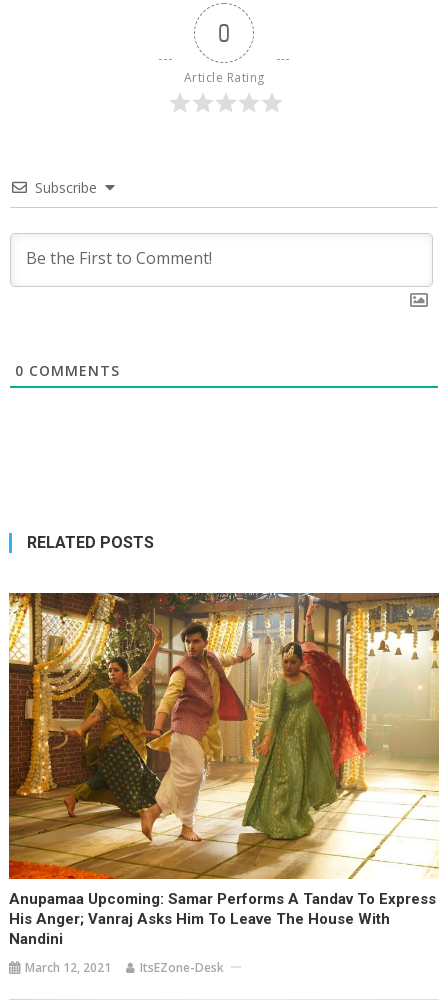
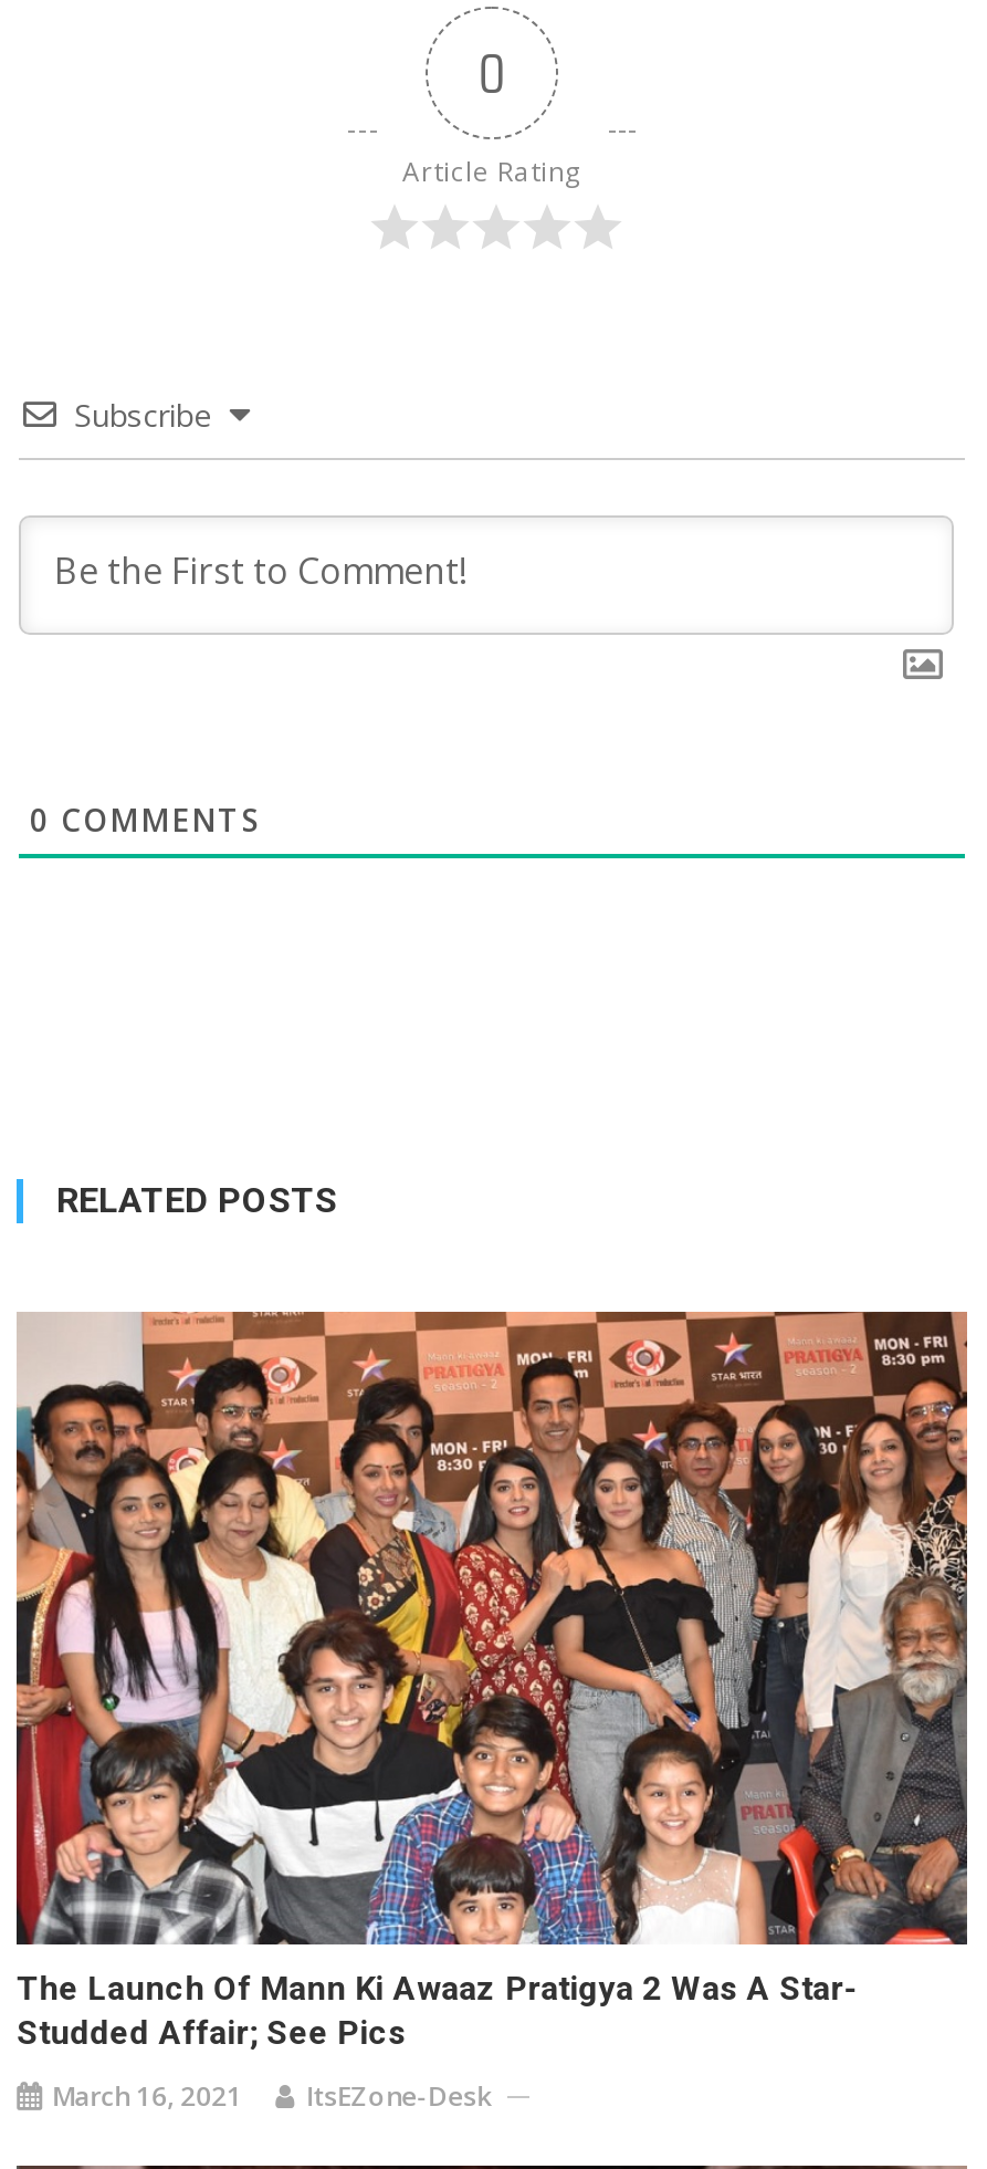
[8,592,440,948] [image] | Anupamaa Upcoming: Samar Performs A Tandav To Express | His Anger; Vanraj Asks Him To Leave The House With | Nandini -> [14,1310,969,2054] [image] | The Launch Of Mann Ki Awaaz Pratigya 2 Was A Star- | Studded Affair; See Pics
[25,959,224,976] March 12, 2021 ItsEZone-Desk -> [52,2078,492,2116] March 16, 2021 ItsEZone-Desk

